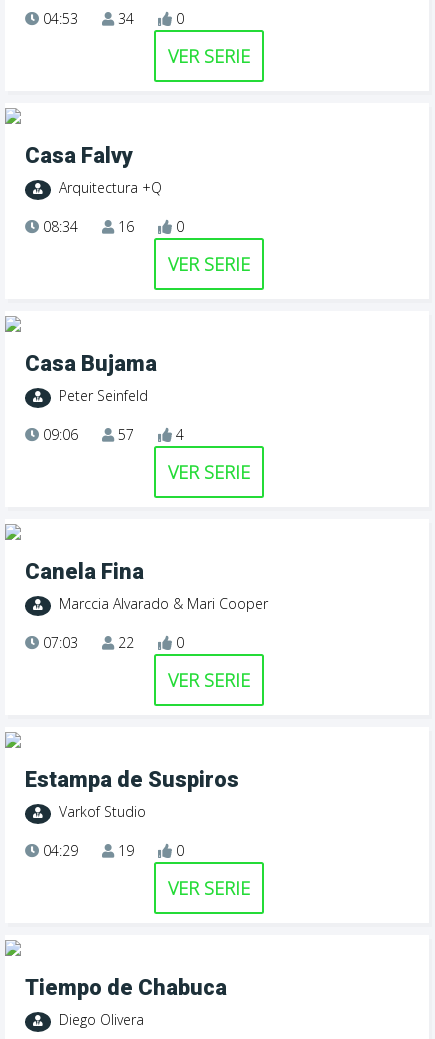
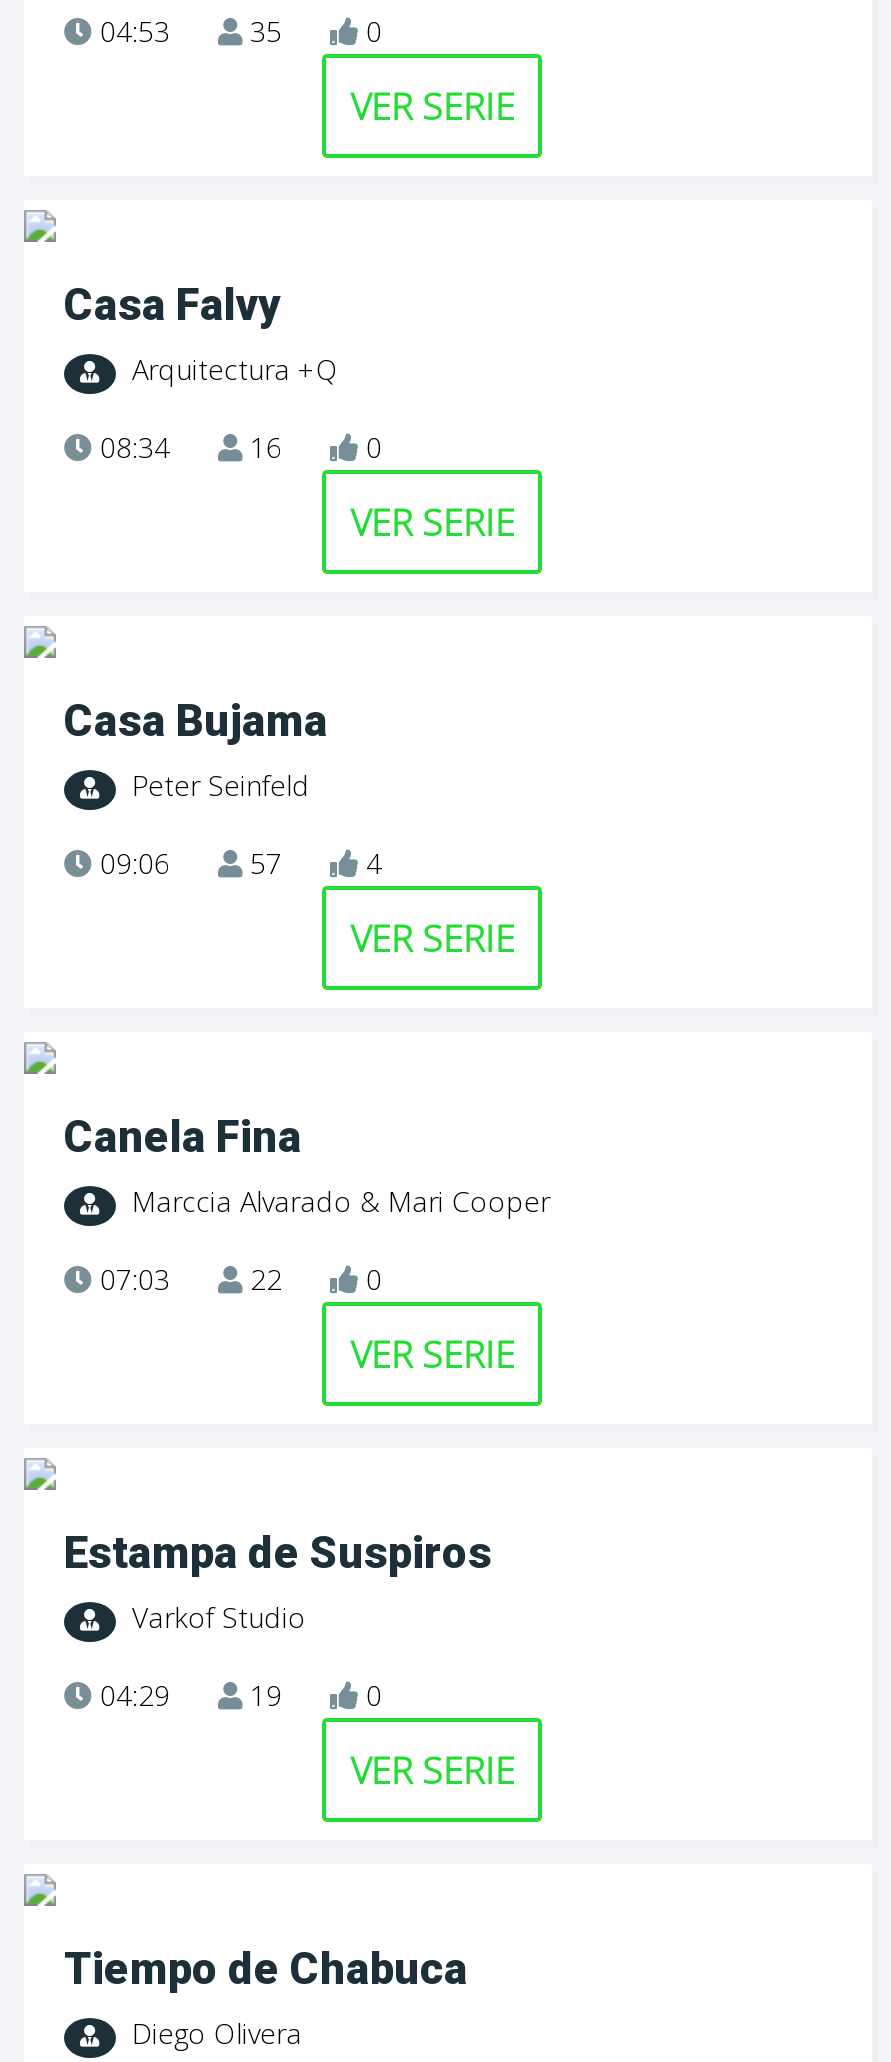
[39,8,184,27] 04:53 34 0 -> [92,11,382,49] 04:53 35 0

